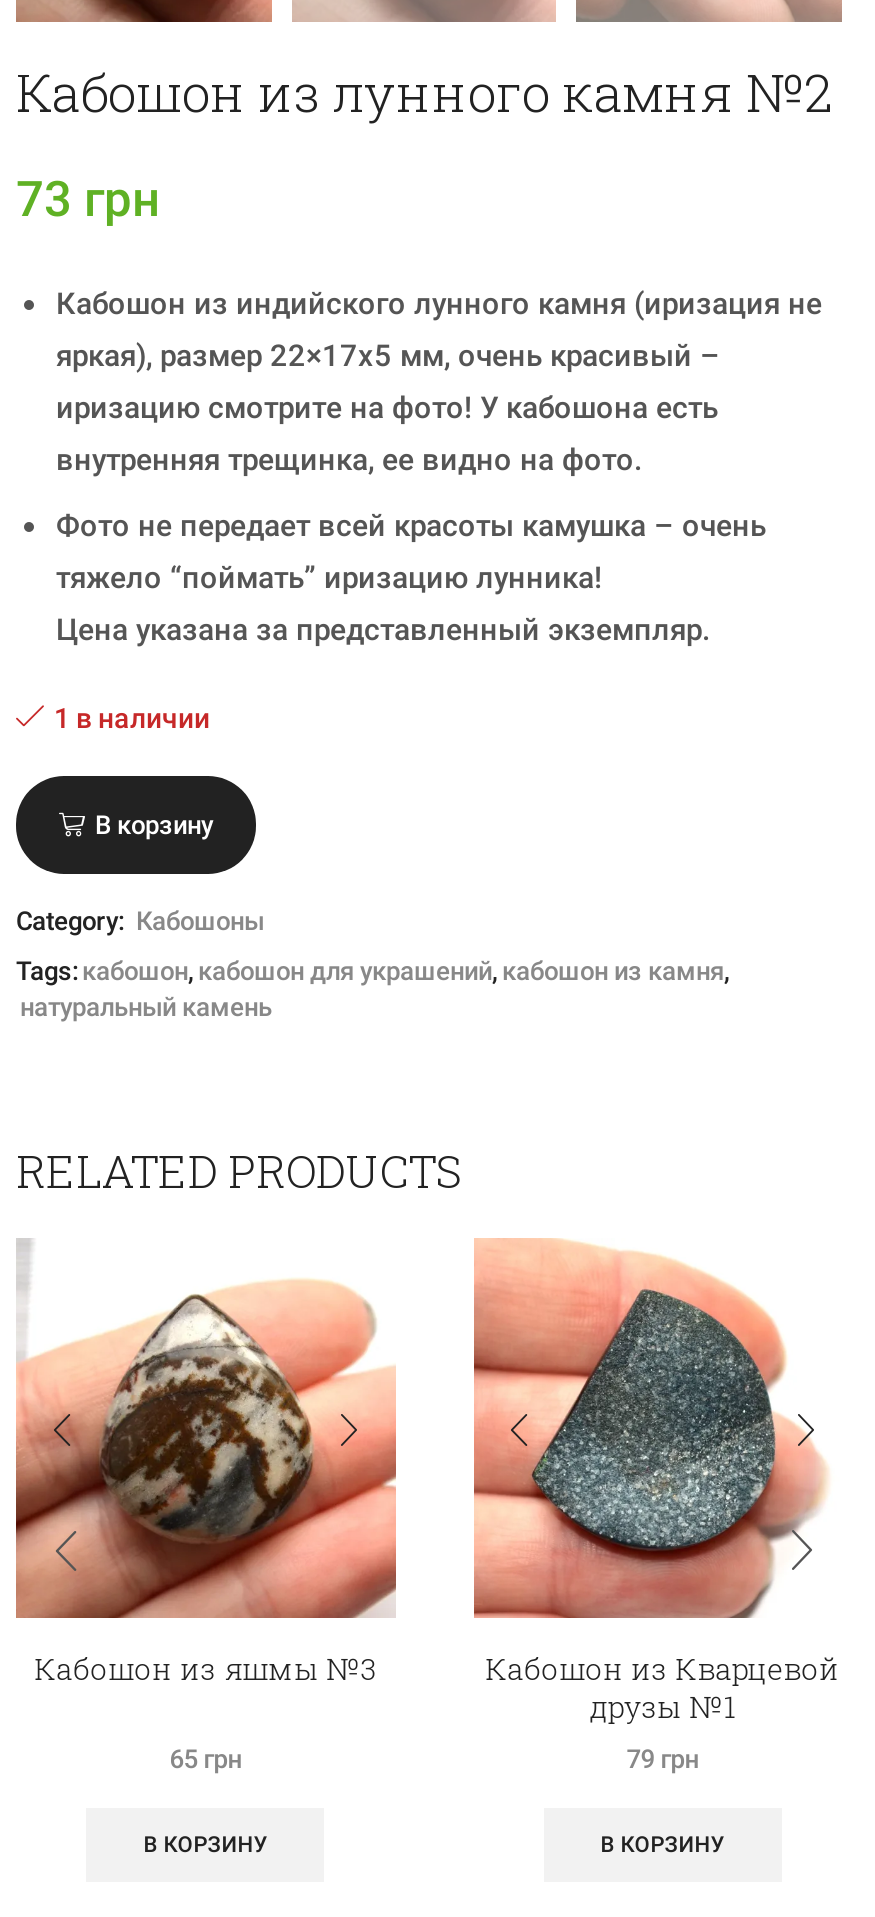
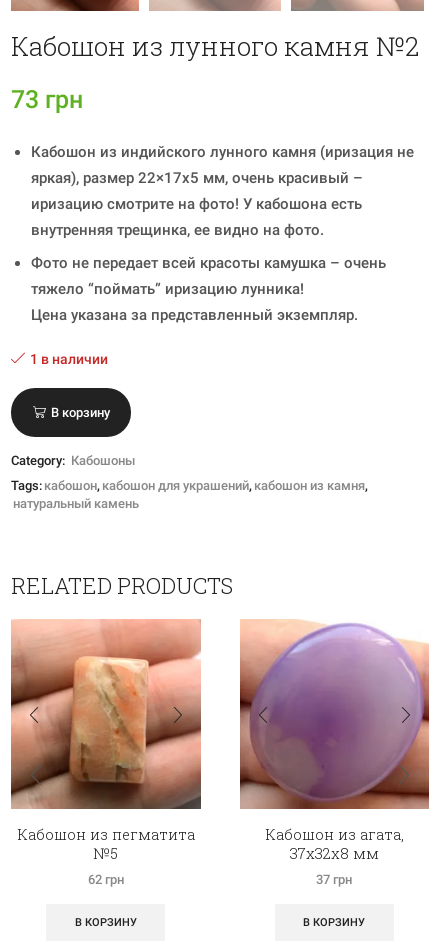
[14,1238,398,1688] [image] | Кабошон из яшмы №3 -> [10,618,202,863] [image] | Кабошон из пегматита | №5
[474,1242,852,1726] [image] | Кабошон из Кварцевой | друзы №1 -> [239,620,430,863] [image] | Кабошон из агата, | 37х32х8 мм
[170,1744,242,1774] 65 грн -> [88,872,124,887] 62 грн
[626,1744,698,1774] 79 грн -> [316,872,352,887] 37 грн

